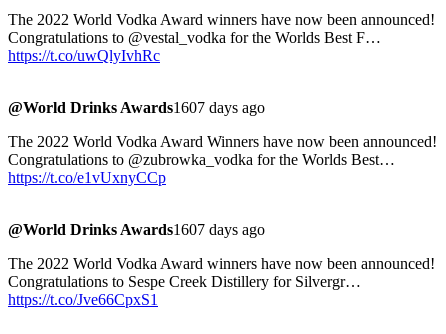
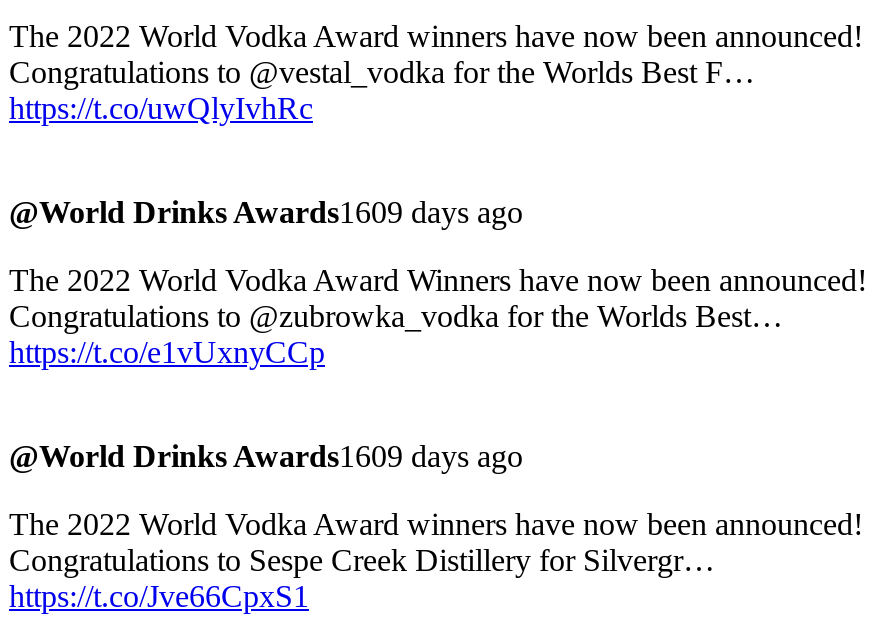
[8,99,265,116] @World Drinks Awards1607 days ago -> [9,195,523,229] @World Drinks Awards1609 days ago
[8,221,265,238] @World Drinks Awards1607 days ago -> [9,439,523,473] @World Drinks Awards1609 days ago

